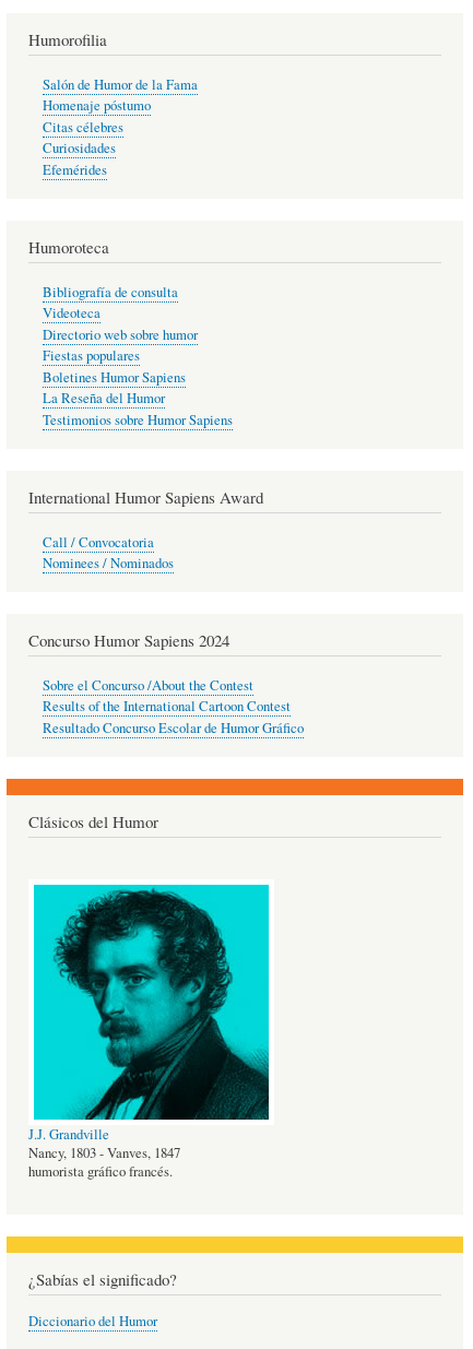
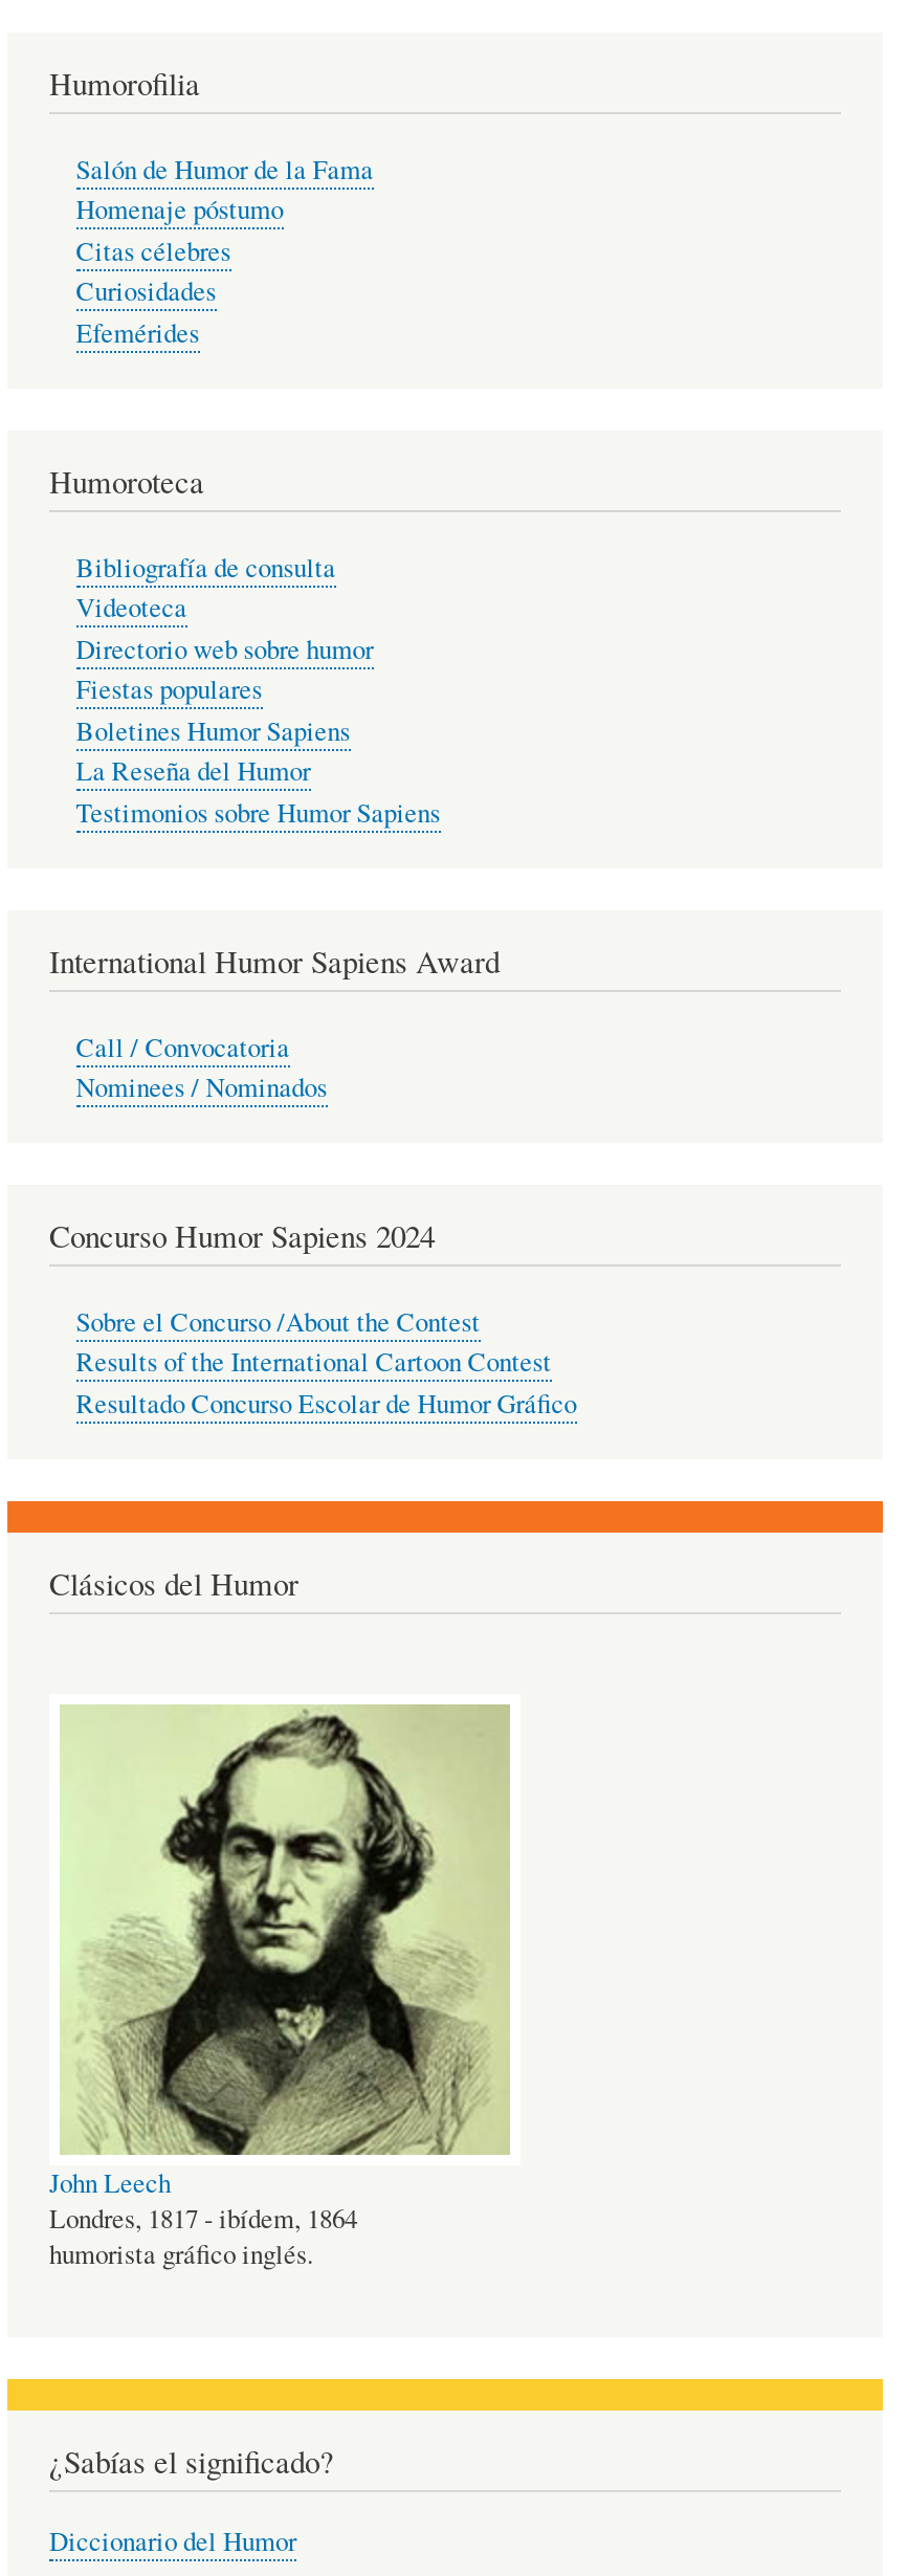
[28,884,270,1181] [image] | J.J. Grandville | Nancy, 1803 - Vanves, 1847 | humorista gráfico francés. -> [49,1702,512,2273] [image] | John Leech | Londres, 1817 - ibídem, 1864 | humorista gráfico inglés.

